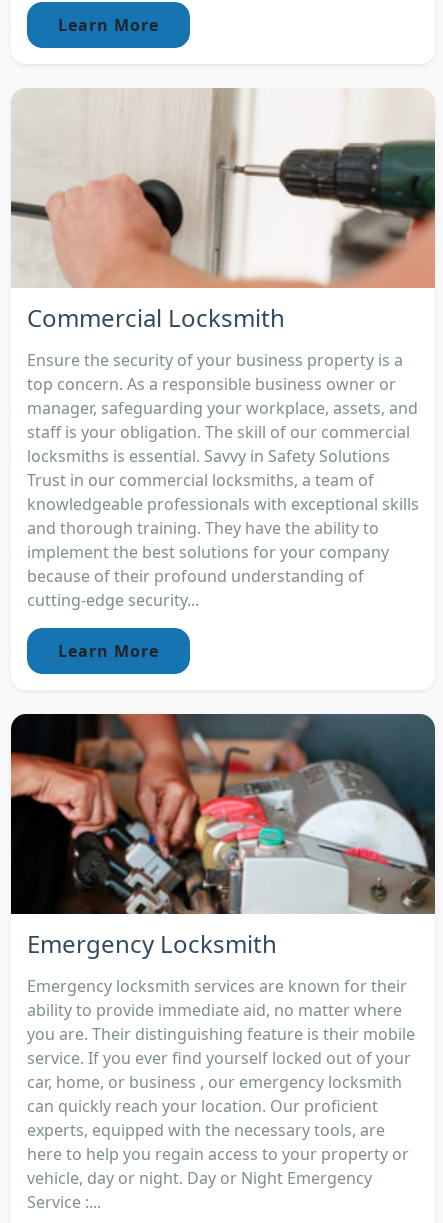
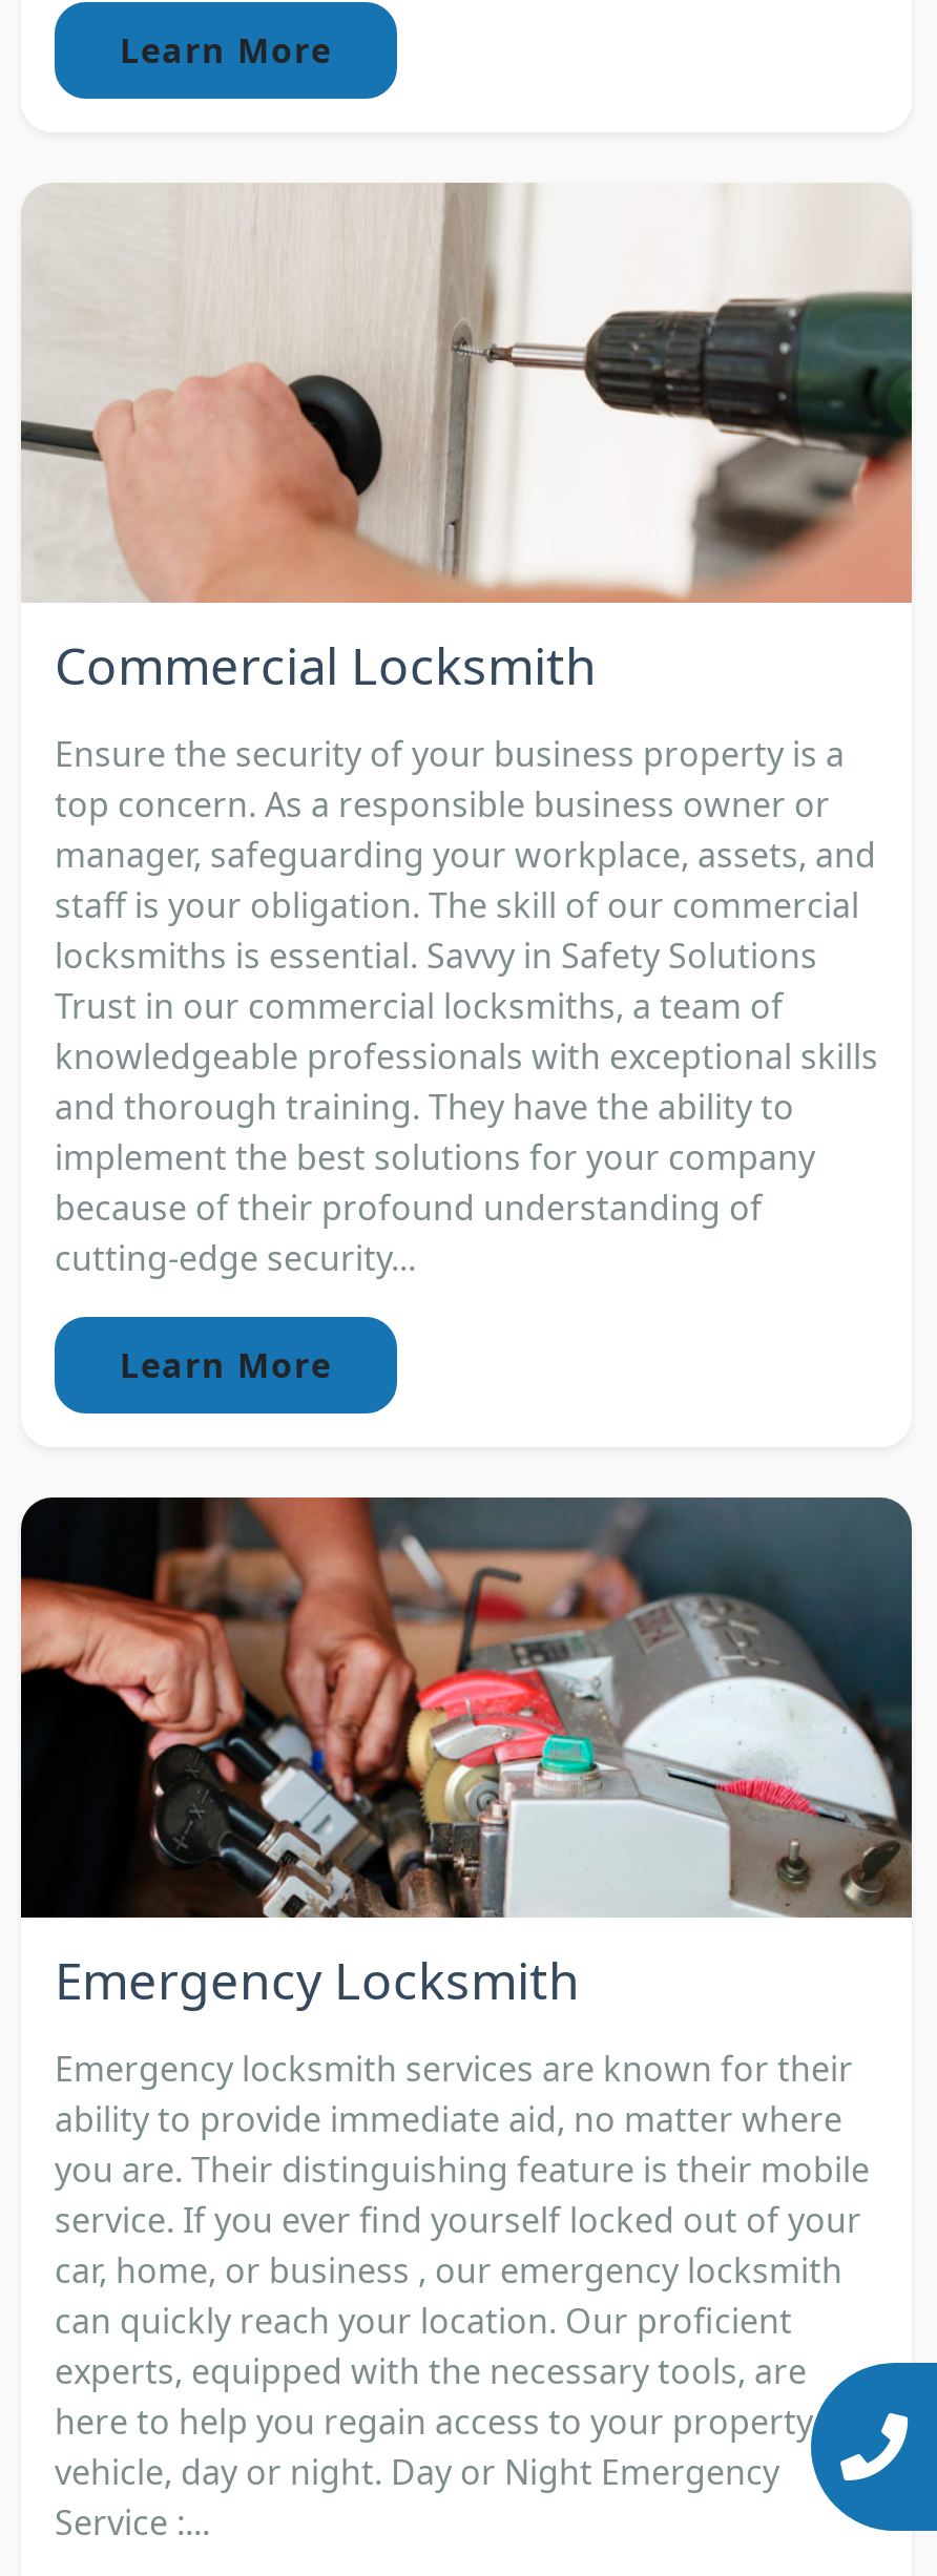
none -> [809,2361,931,2533] [image]

